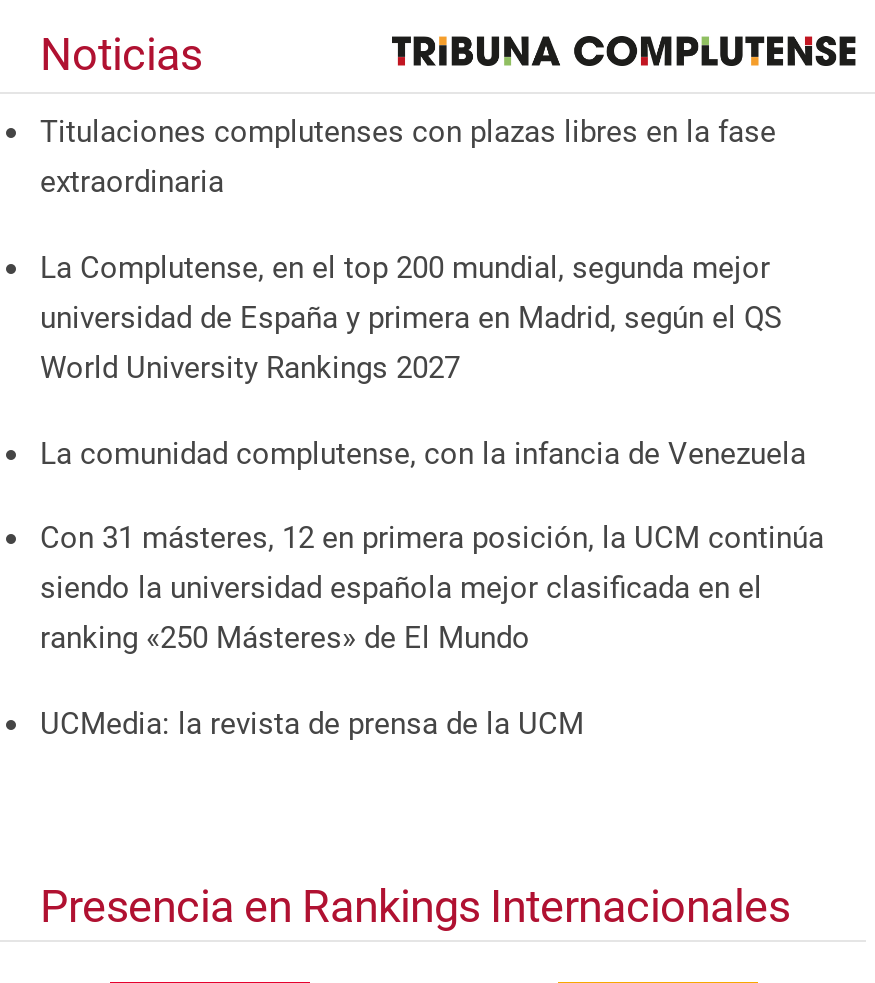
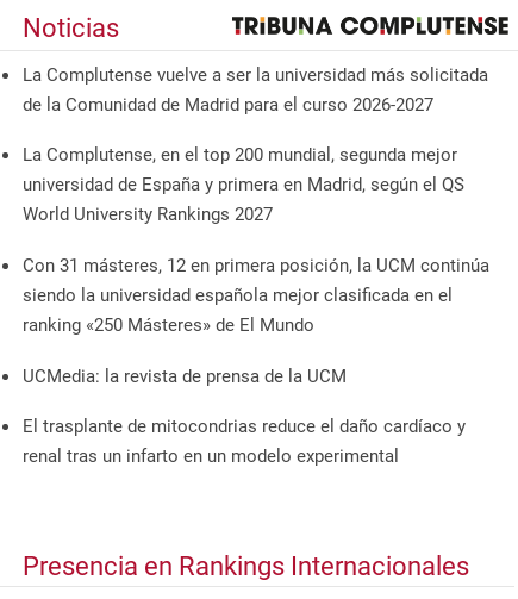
[40,115,776,201] Titulaciones complutenses con plazas libres en la fase | extraordinaria -> [23,64,488,115] La Complutense vuelve a ser la universidad más solicitada | de la Comunidad de Madrid para el curso 2026-2027
[40,435,806,471] La comunidad complutense, con la infancia de Venezuela -> none
moved [40,520,824,741] -> [23,255,489,387]: Con 31 másteres, 12 en primera posición, la UCM continúa | siendo la universidad española mejor clasificada en el | ranking «250 Másteres» de El Mundo | UCMedia: la revista de prensa de la UCM
none -> [23,416,466,467] El trasplante de mitocondrias reduce el daño cardíaco y | renal tras un infarto en un modelo experimental

